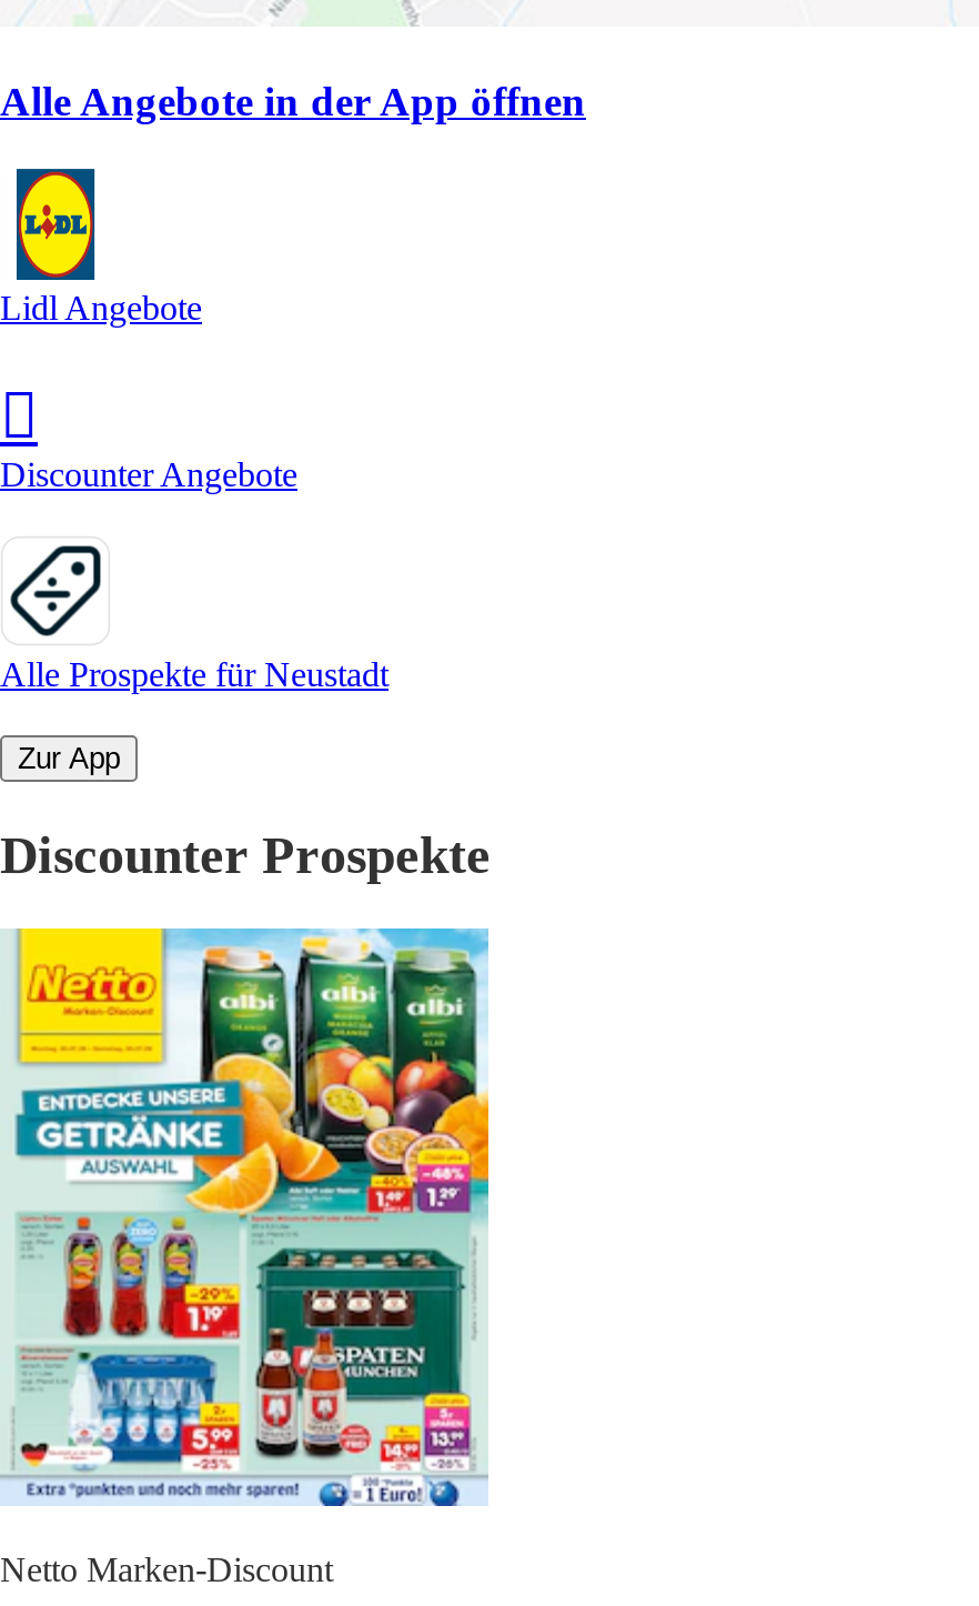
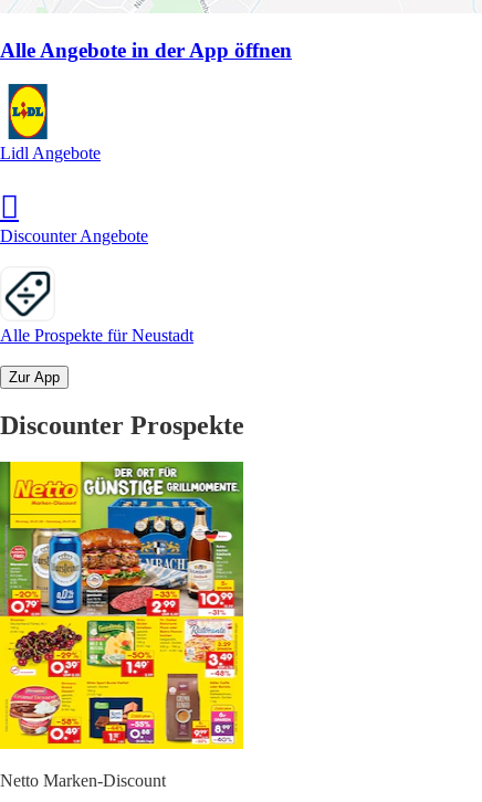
[7,926,491,1508] [image] -> [3,461,244,750] [image]

